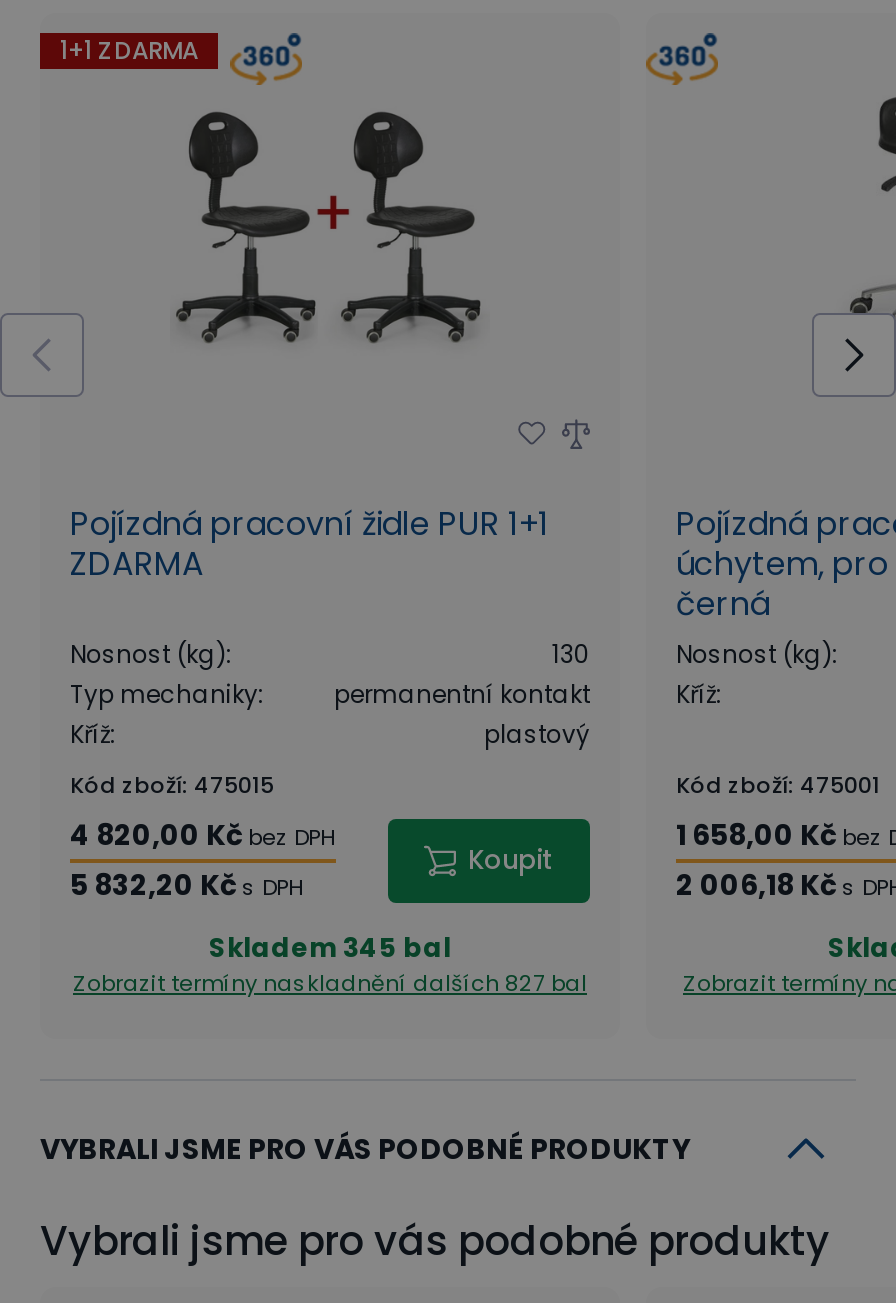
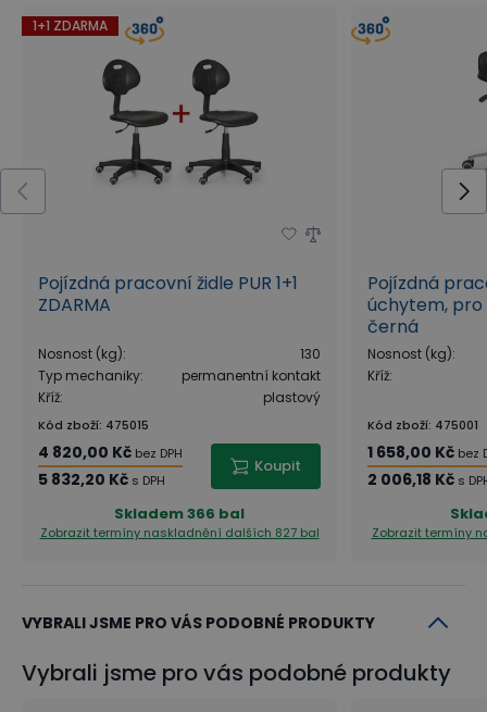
[209,928,451,966] Skladem 345 bal -> [114,503,245,524] Skladem 366 bal

